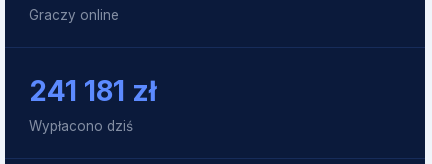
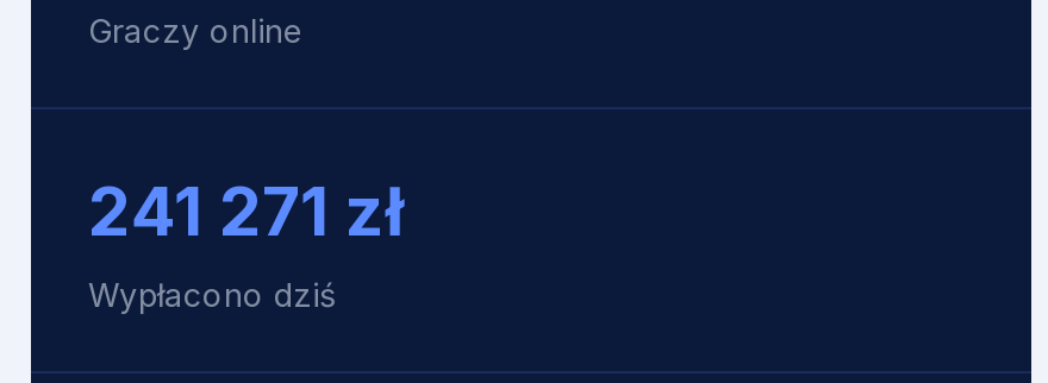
[29,74,157,108] 241 181 zł -> [88,171,405,252] 241 271 zł

